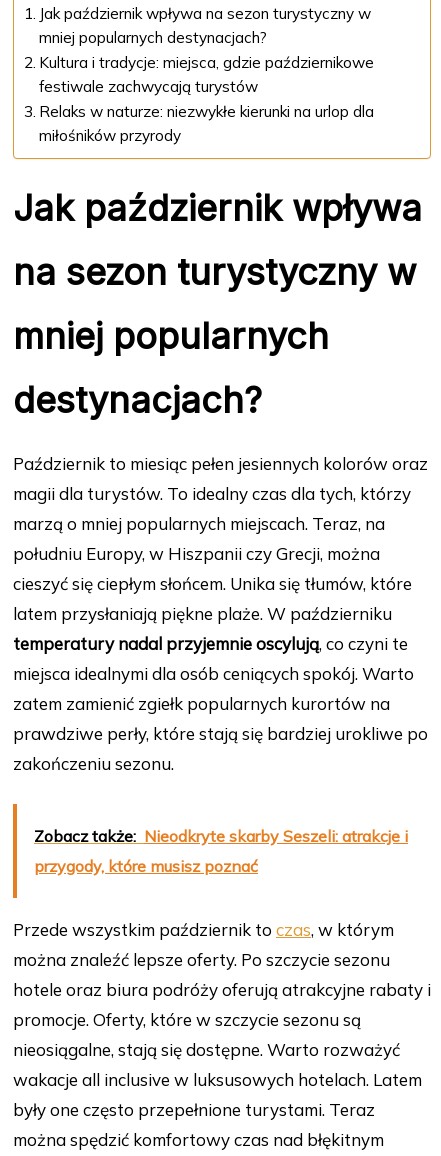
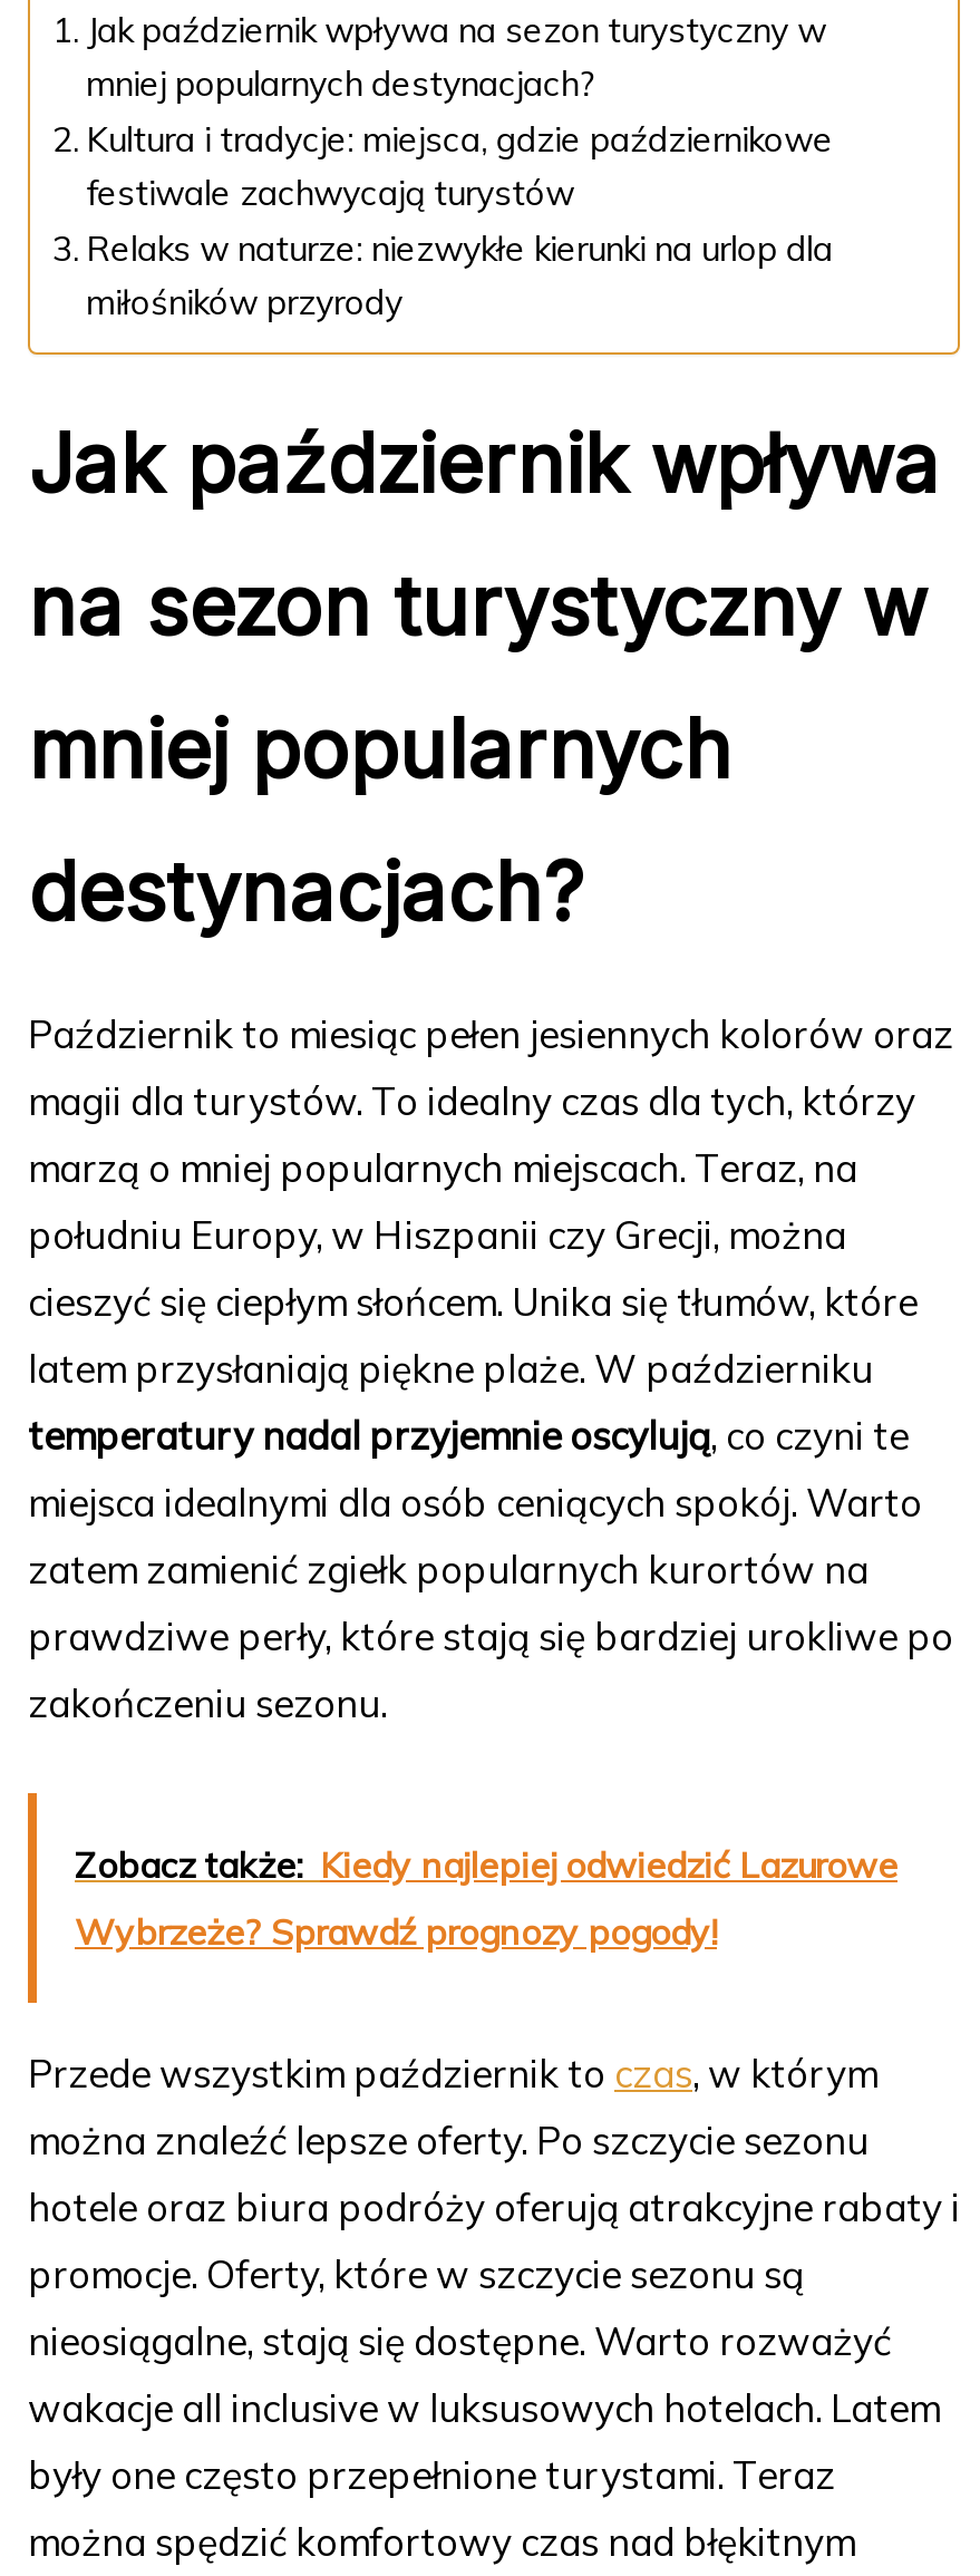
[34,826,408,846] Zobacz także: Nieodkryte skarby Seszeli: atrakcje i -> [75,1842,897,1887] Zobacz także: Kiedy najlepiej odwiedzić Lazurowe
[34,856,258,876] przygody, które musisz poznać -> [75,1909,717,1954] Wybrzeże? Sprawdź prognozy pogody!

